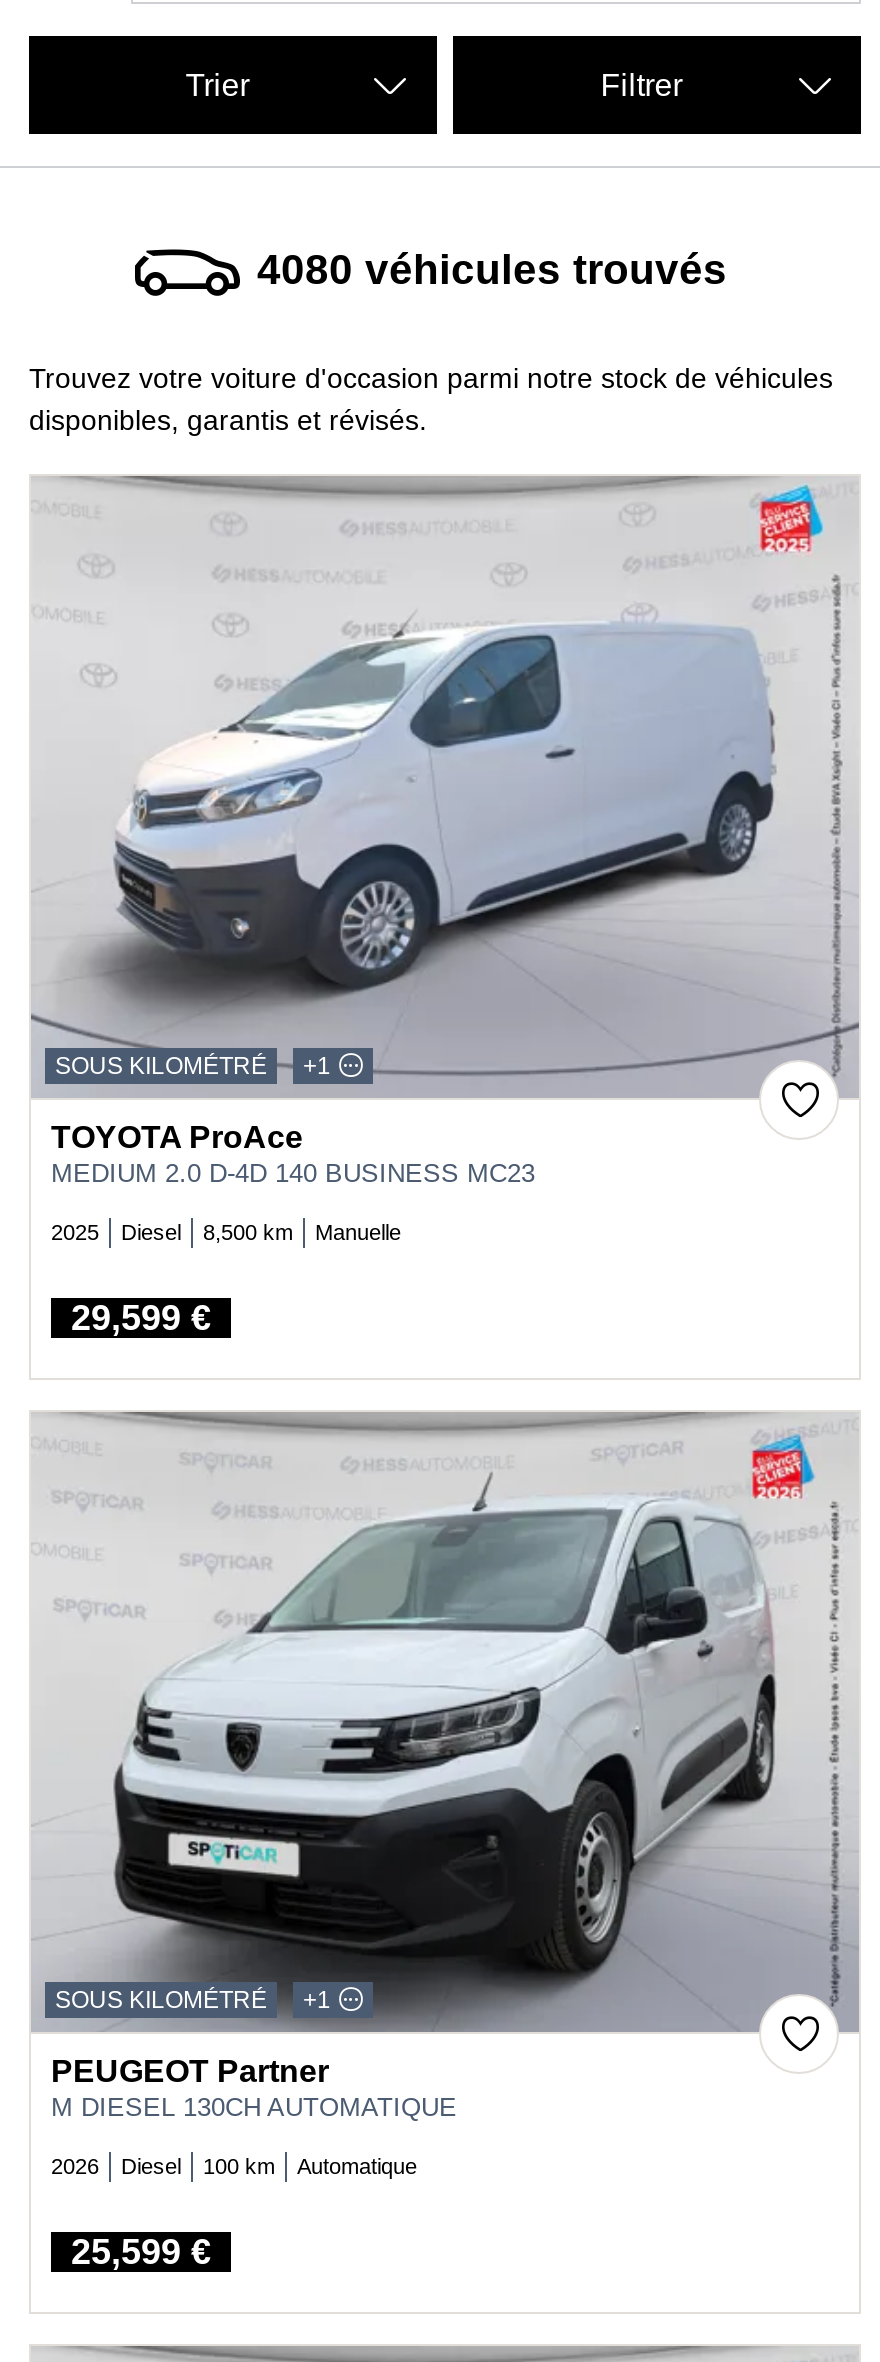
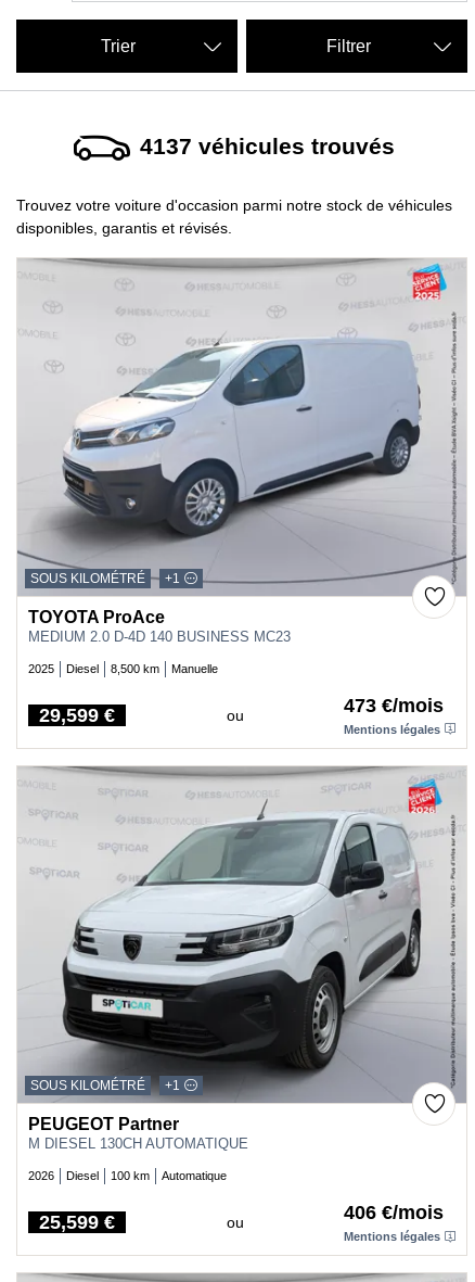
[257,246,727,292] 4080 véhicules trouvés -> [140,134,395,158] 4137 véhicules trouvés
none -> [226,694,444,735] ou | 473 €/mois | Mentions légales
none -> [226,1202,444,1243] ou | 406 €/mois | Mentions légales

